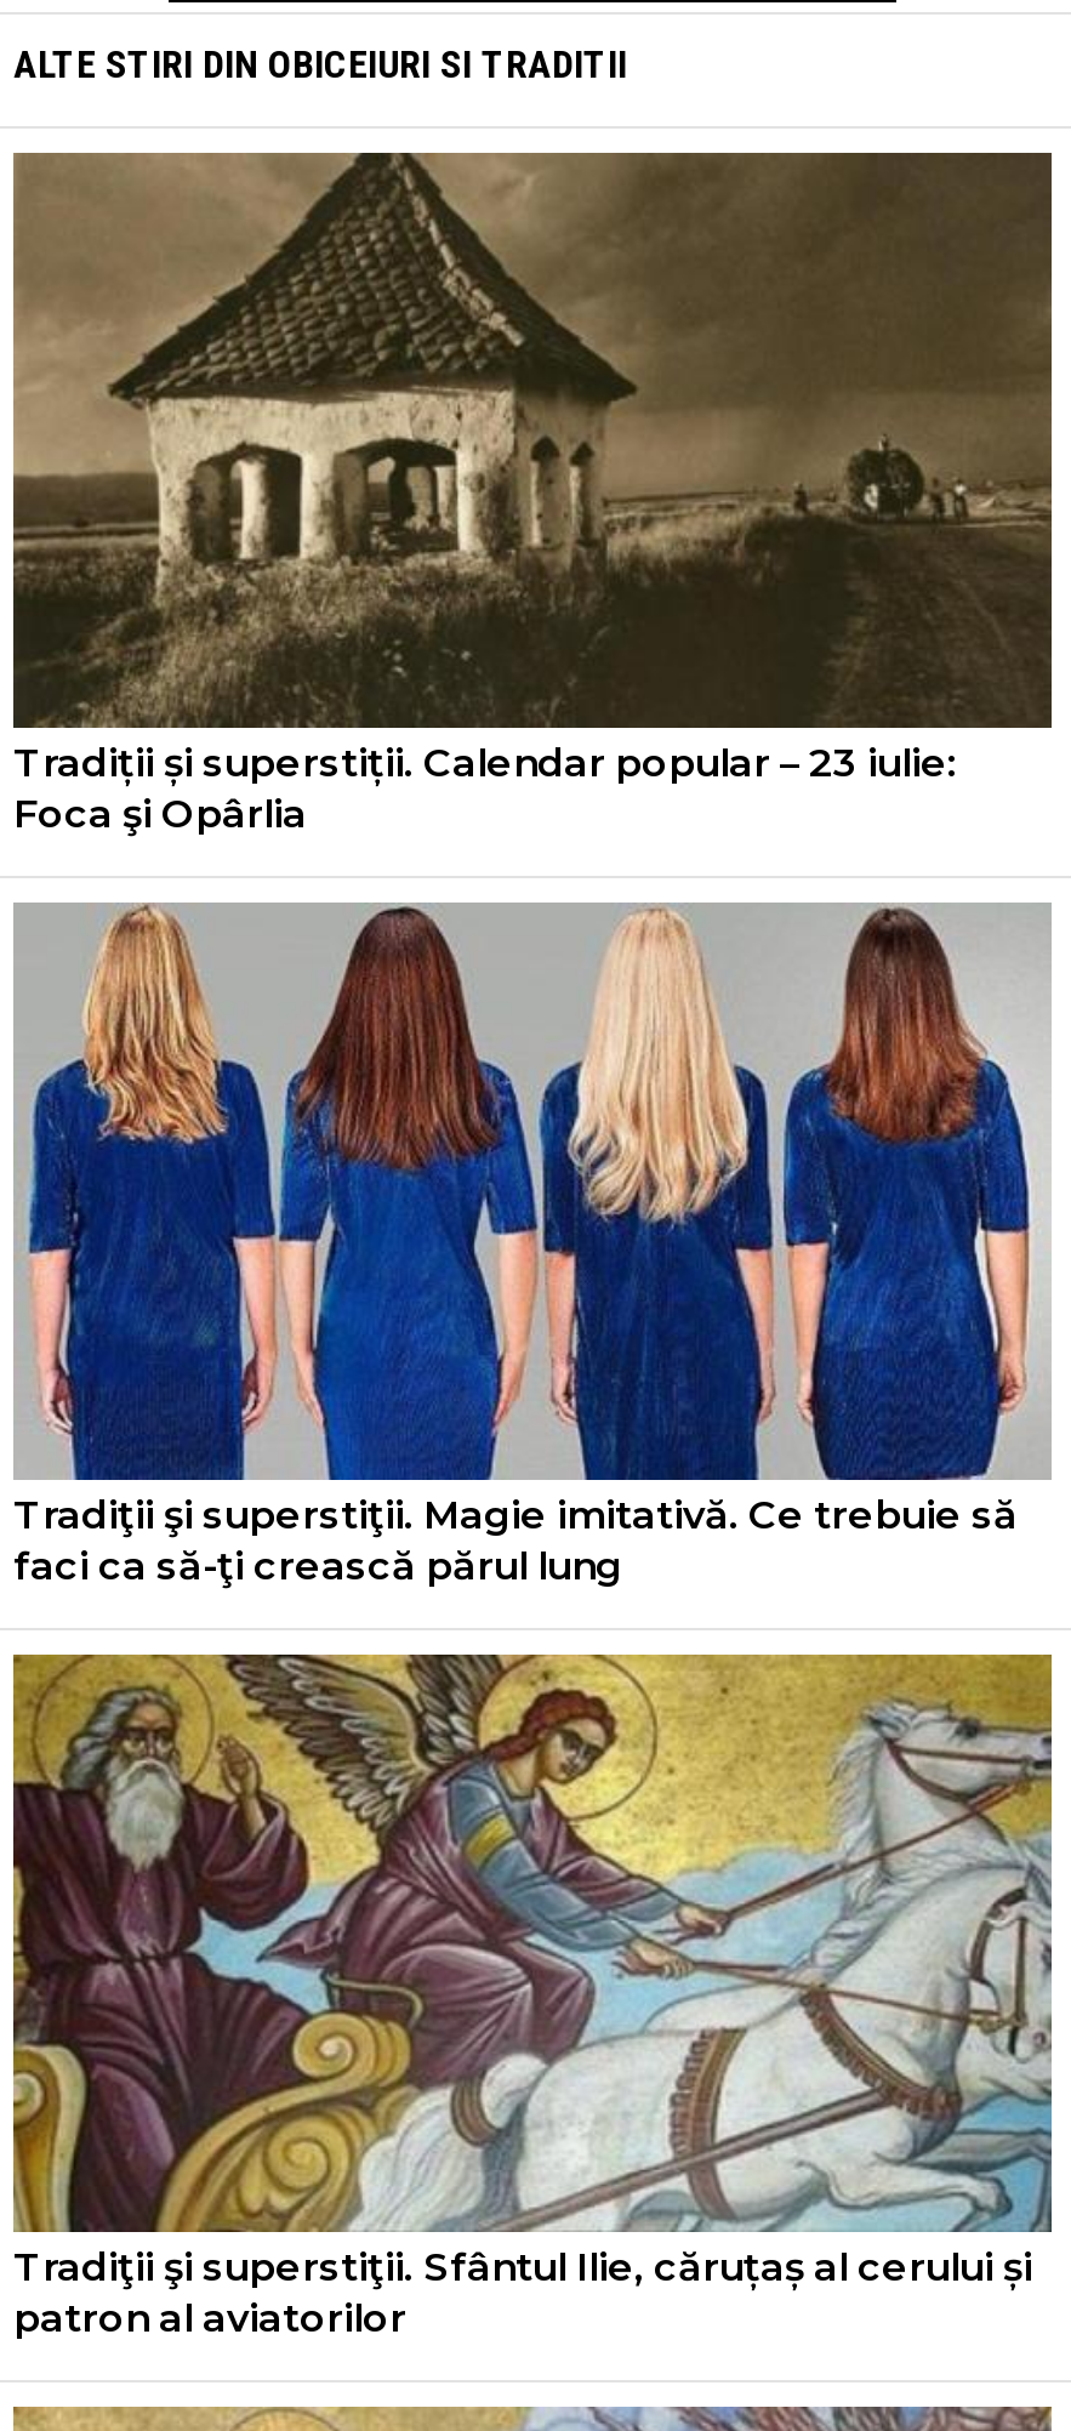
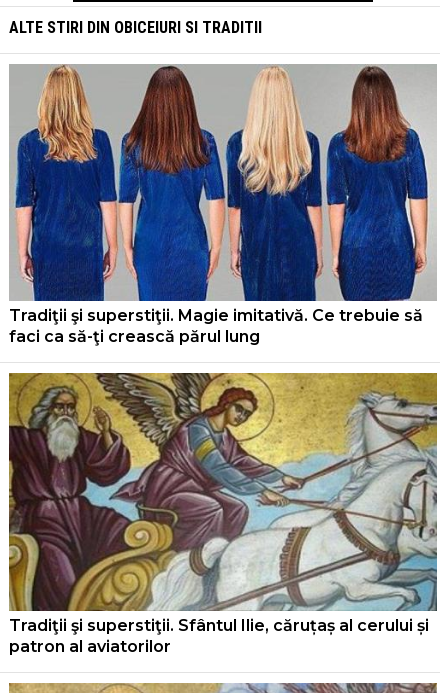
[13,153,1054,838] [image] | Tradiții și superstiții. Calendar popular – 23 iulie: | Foca şi Opârlia -> none

